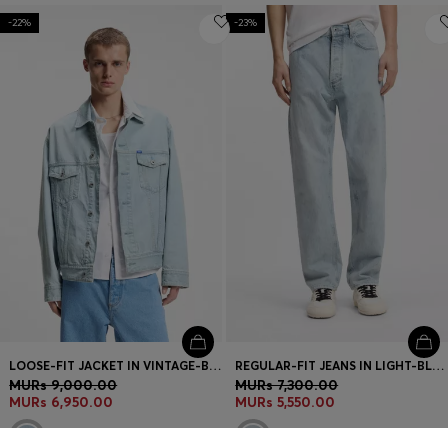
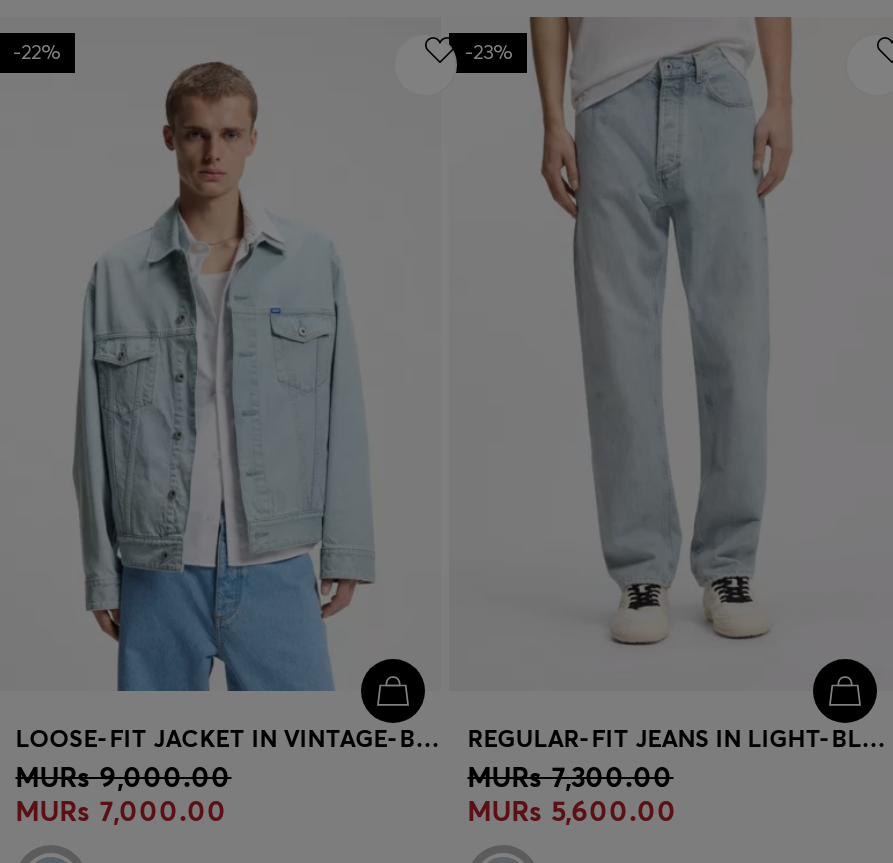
[9,393,113,411] MURs 6,950.00 -> [15,792,227,828] MURs 7,000.00
[235,393,335,411] MURs 5,550.00 -> [467,792,677,828] MURs 5,600.00

